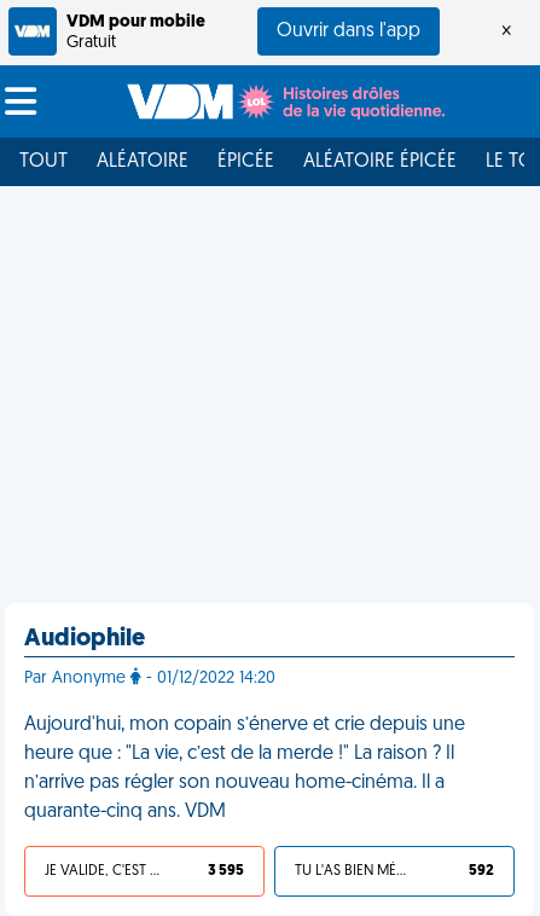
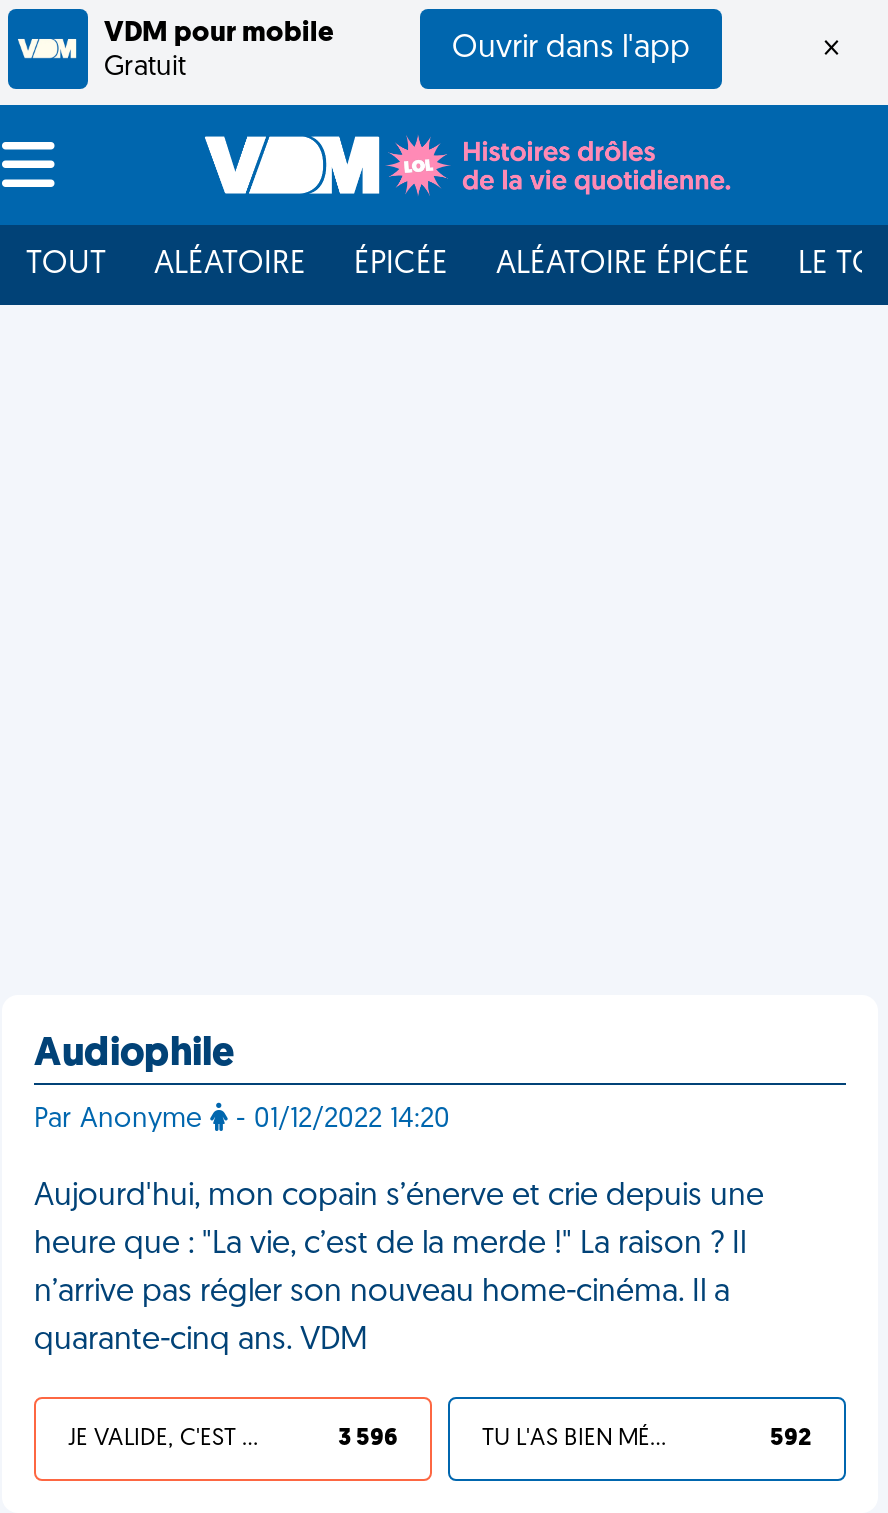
[208,864,244,879] 3 595 -> [338,1427,398,1451] 3 596

